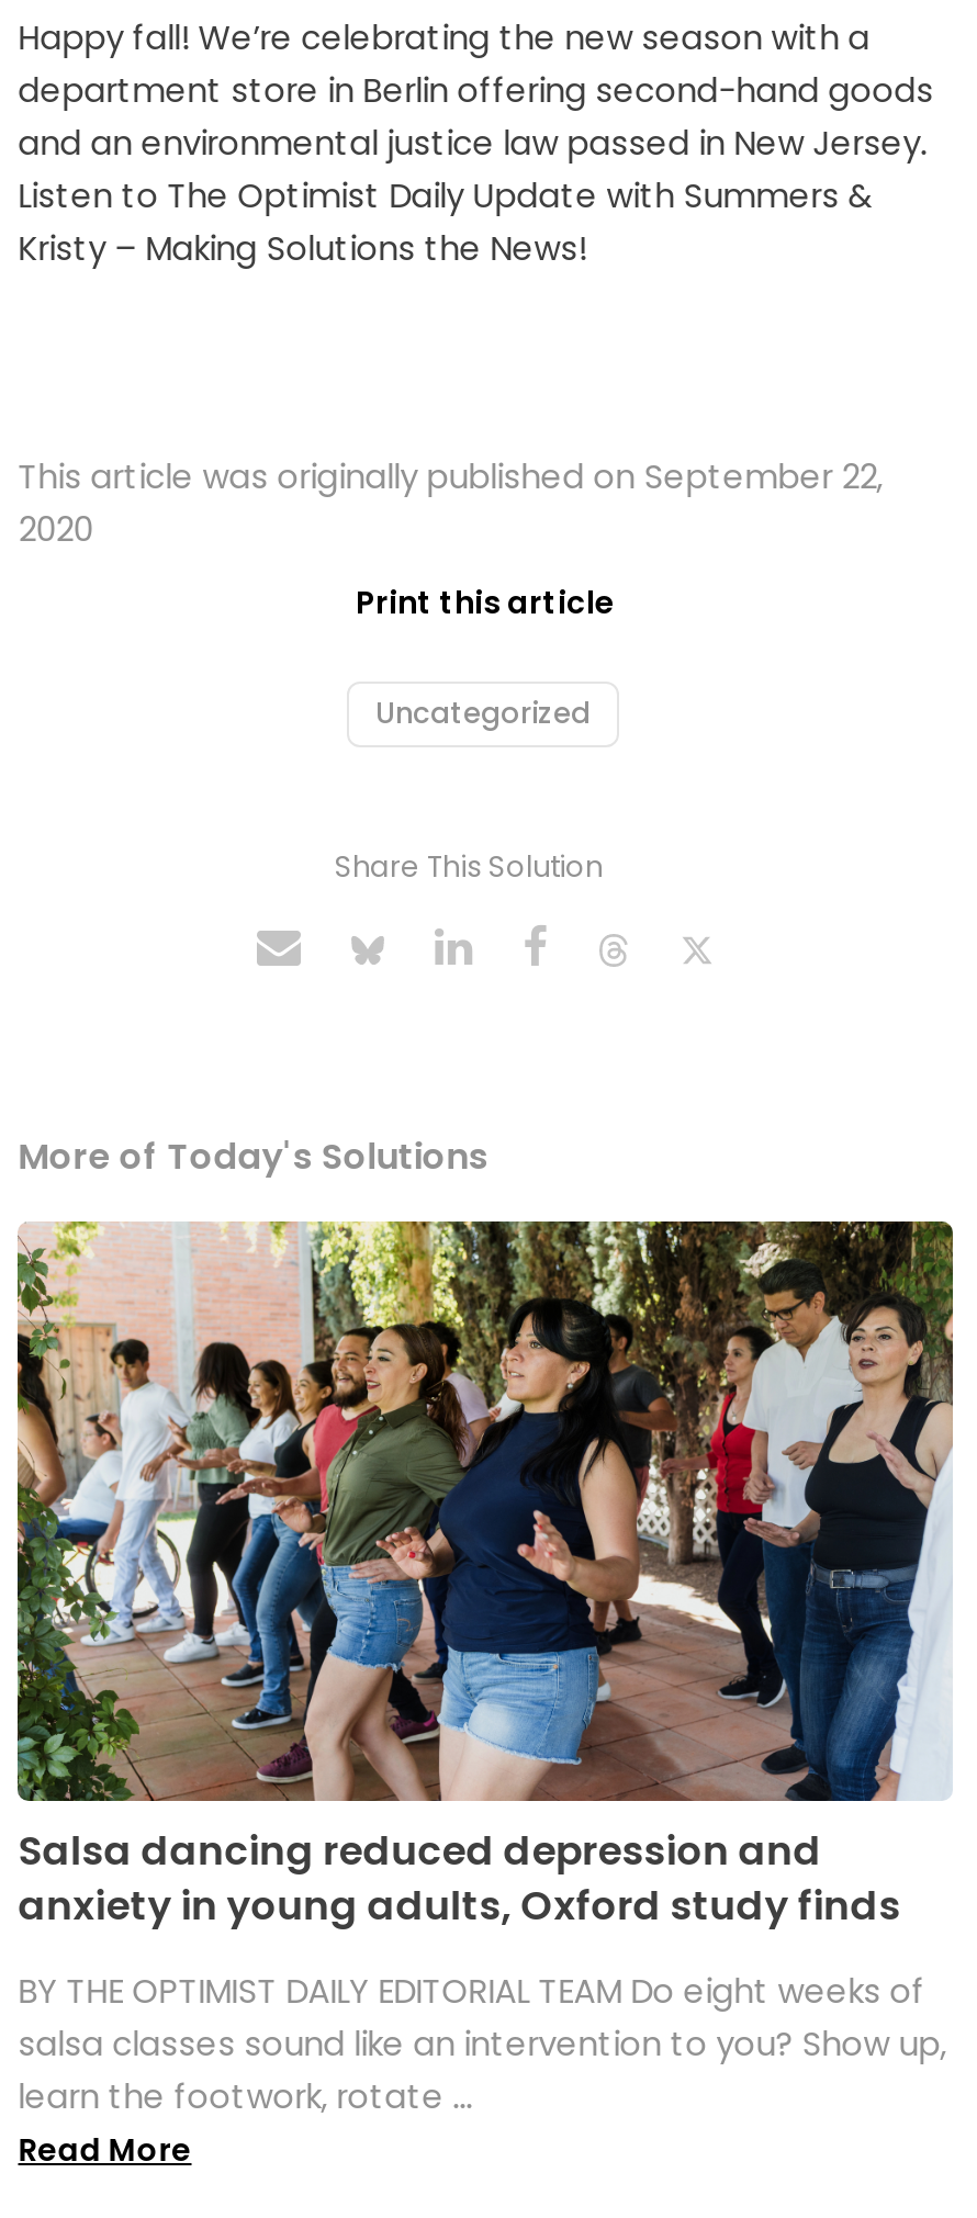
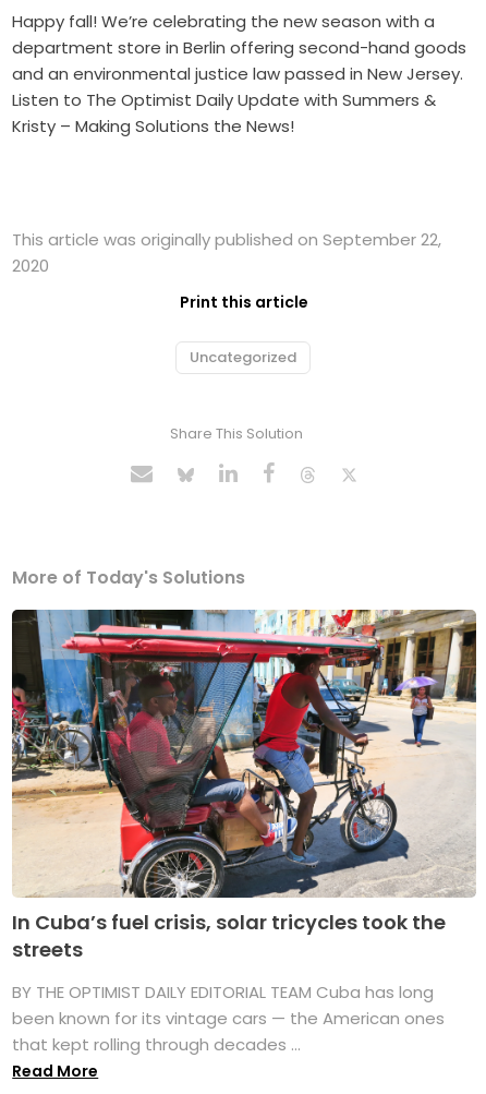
[15,1219,955,1932] [image] | Salsa dancing reduced depression and | anxiety in young adults, Oxford study finds -> [11,609,476,963] [image] | In Cuba’s fuel crisis, solar tricycles took the | streets
[18,1967,947,2119] BY THE OPTIMIST DAILY EDITORIAL TEAM Do eight weeks of | salsa classes sound like an intervention to you? Show up, | learn the footwork, rotate ... -> [12,980,445,1056] BY THE OPTIMIST DAILY EDITORIAL TEAM Cuba has long | been known for its vintage cars — the American ones | that kept rolling through decades ...

